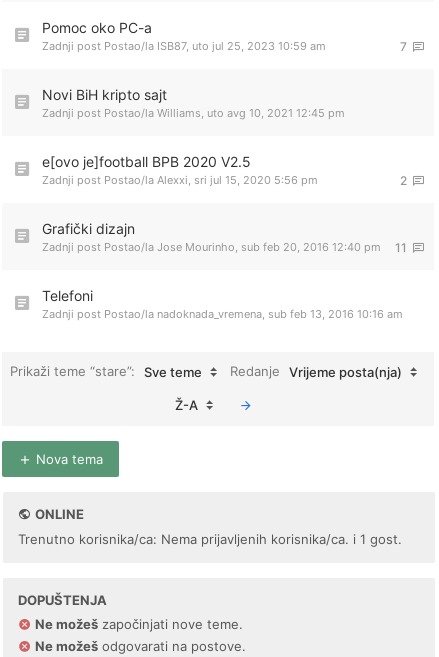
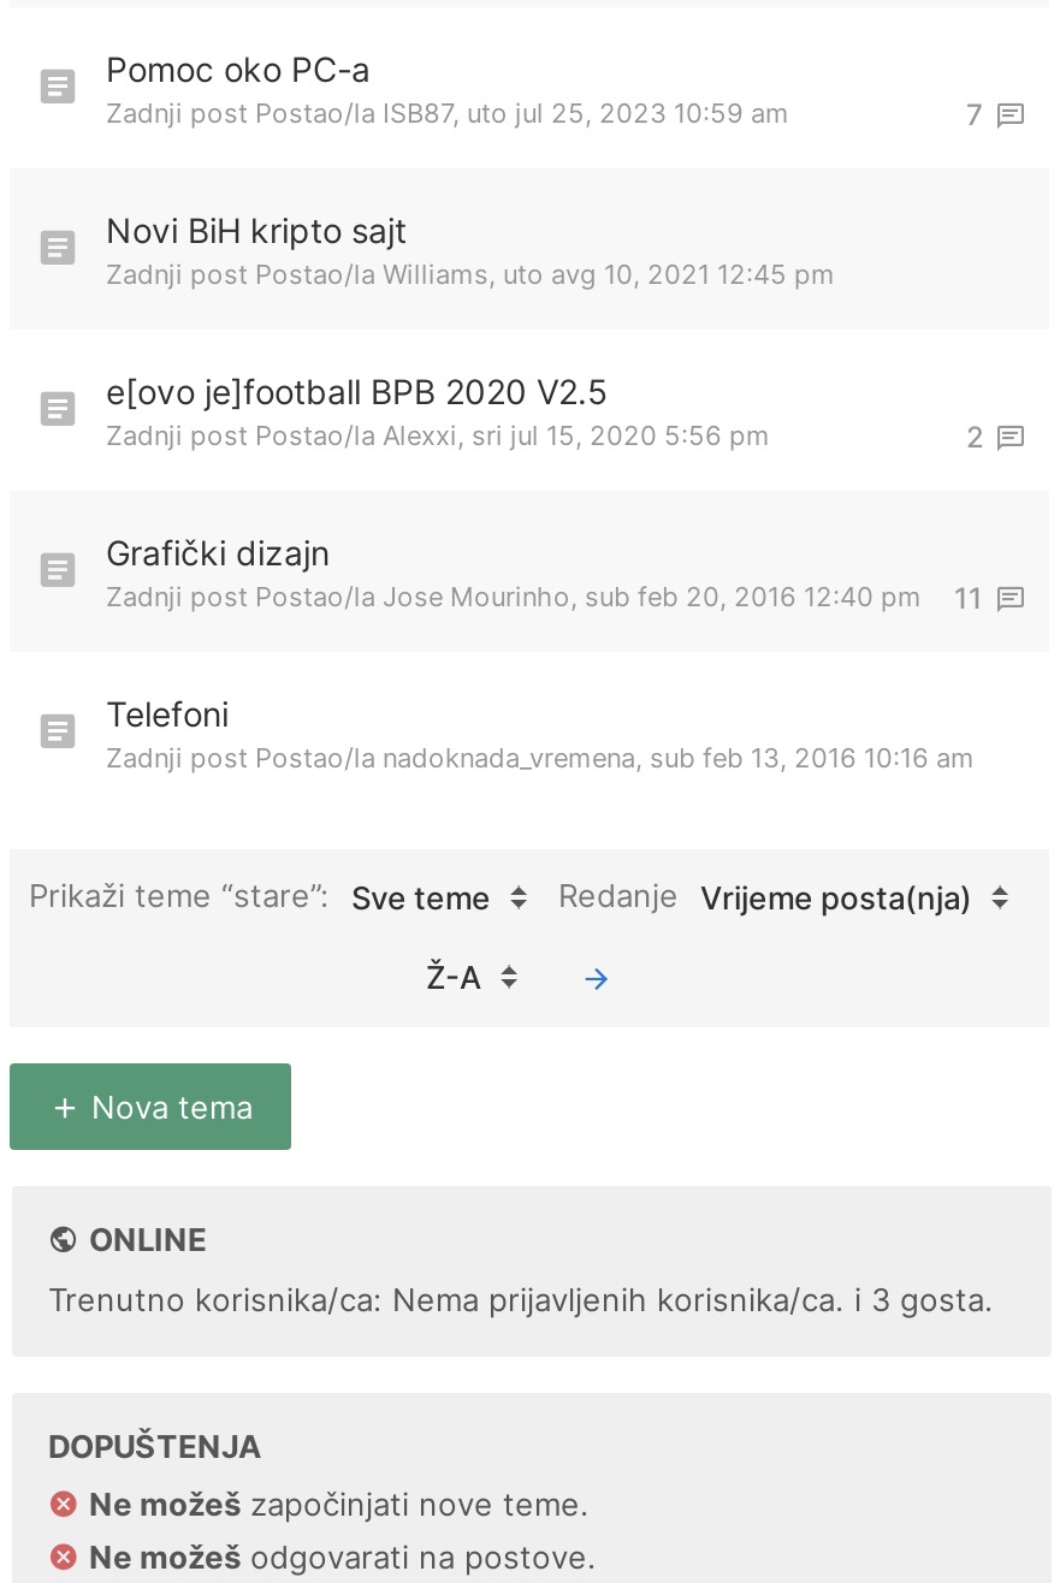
[18,531,402,547] Trenutno korisnika/ca: Nema prijavljenih korisnika/ca. i 1 gost. -> [48,1280,994,1318] Trenutno korisnika/ca: Nema prijavljenih korisnika/ca. i 3 gosta.

